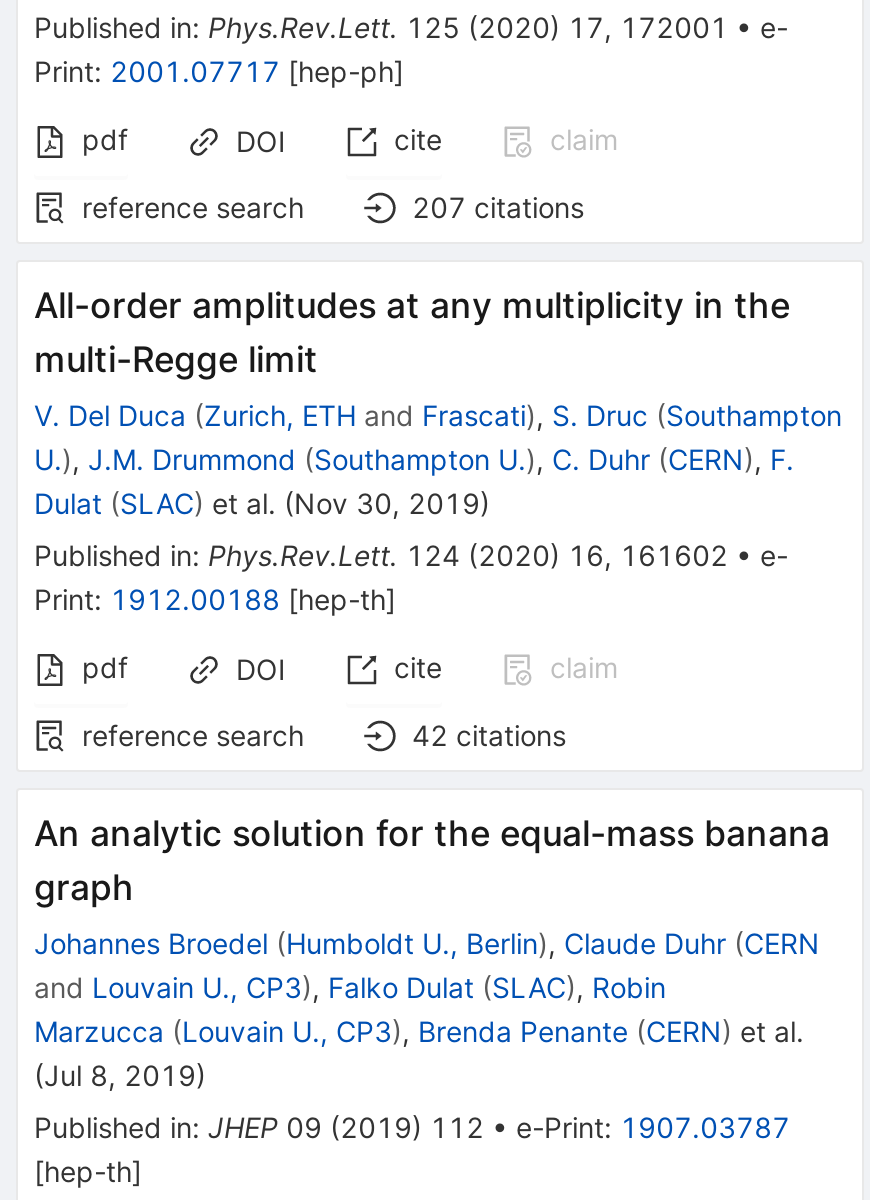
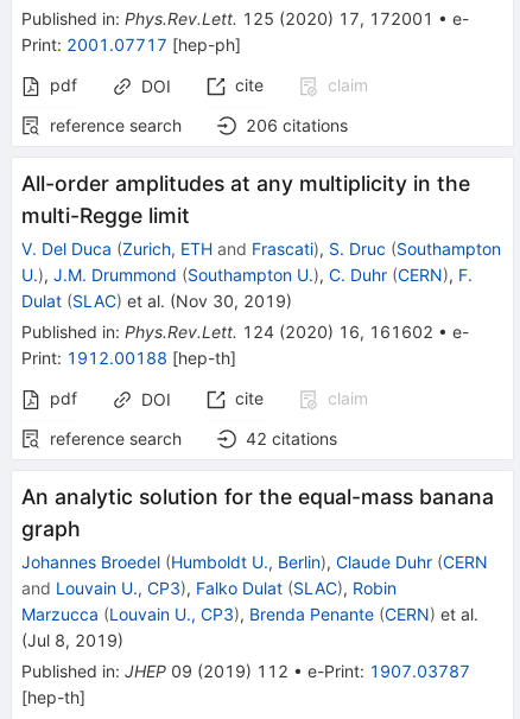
[412,190,584,224] 207 citations -> [246,115,348,135] 206 citations

